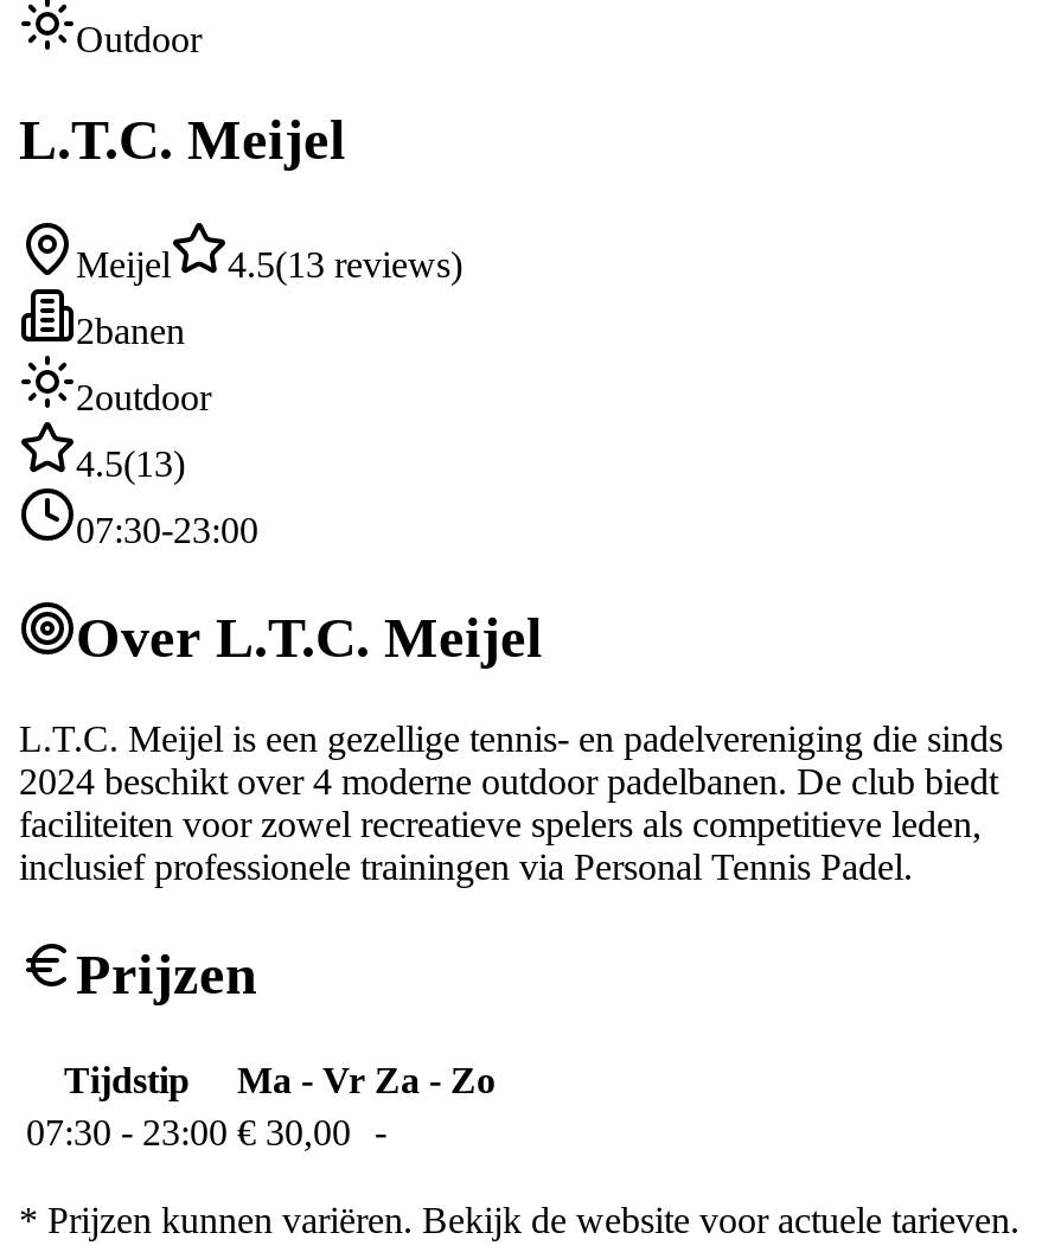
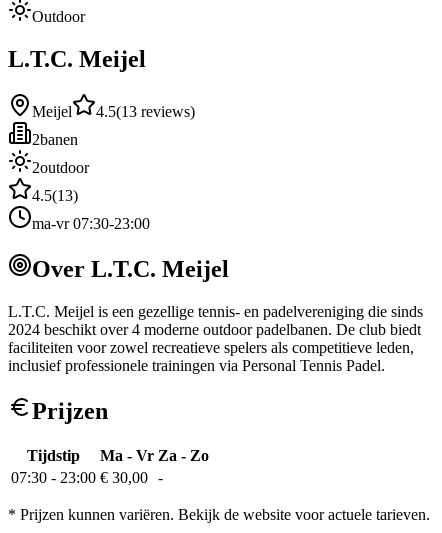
[76,509,258,550] 07:30-23:00 -> [32,215,150,232] ma-vr 07:30-23:00

